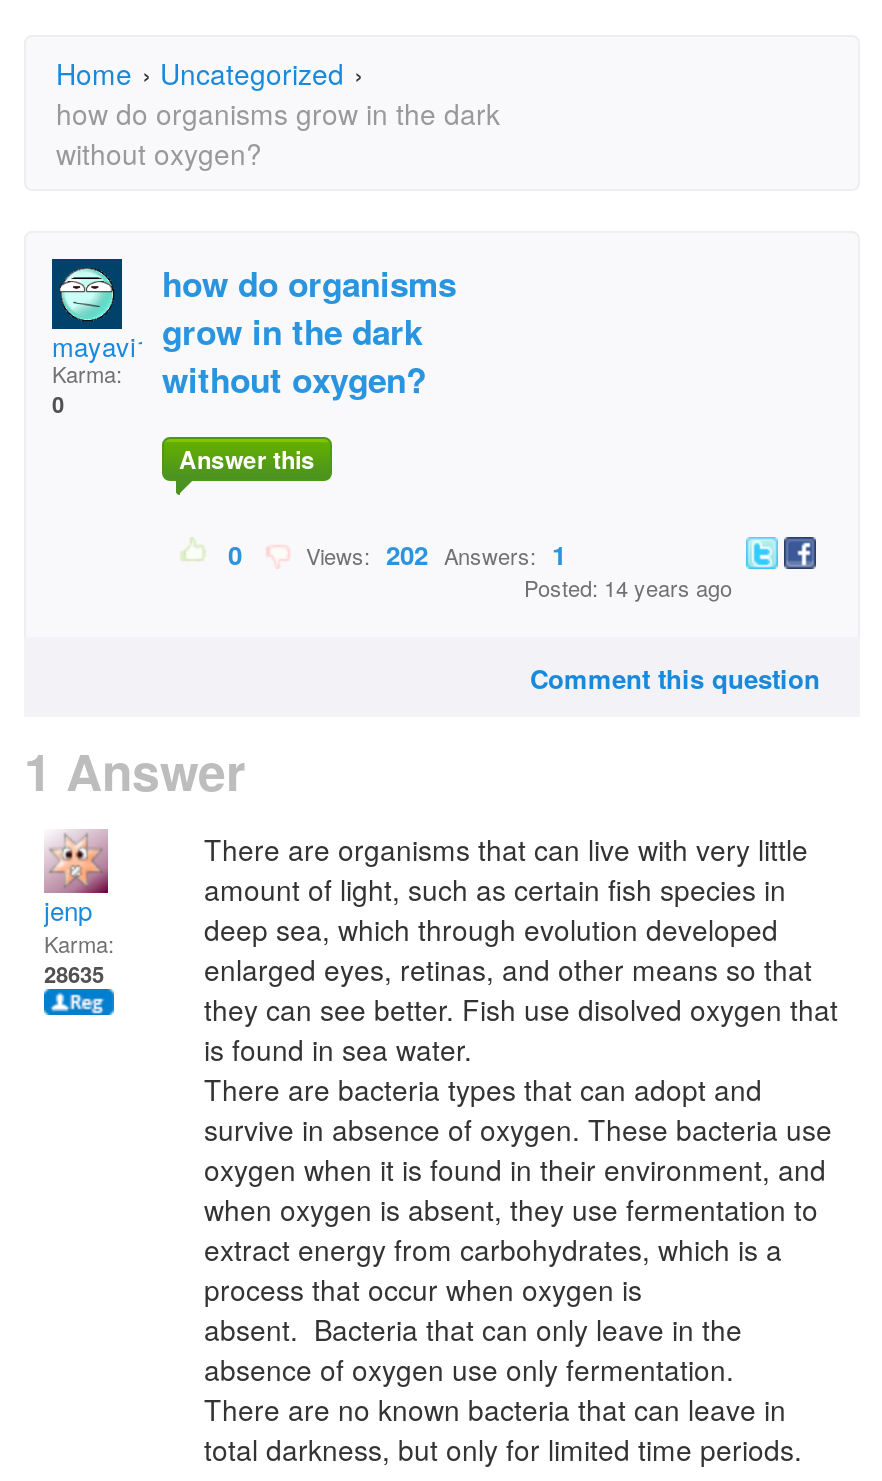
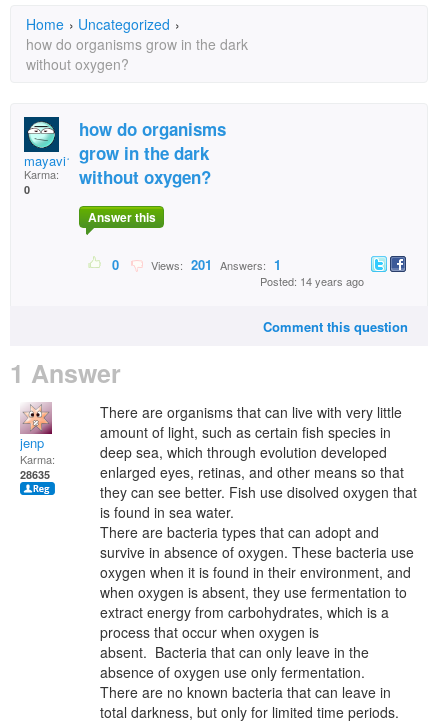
[294,535,566,573] Views: 202 Answers: 1 -> [145,255,281,274] Views: 201 Answers: 1

